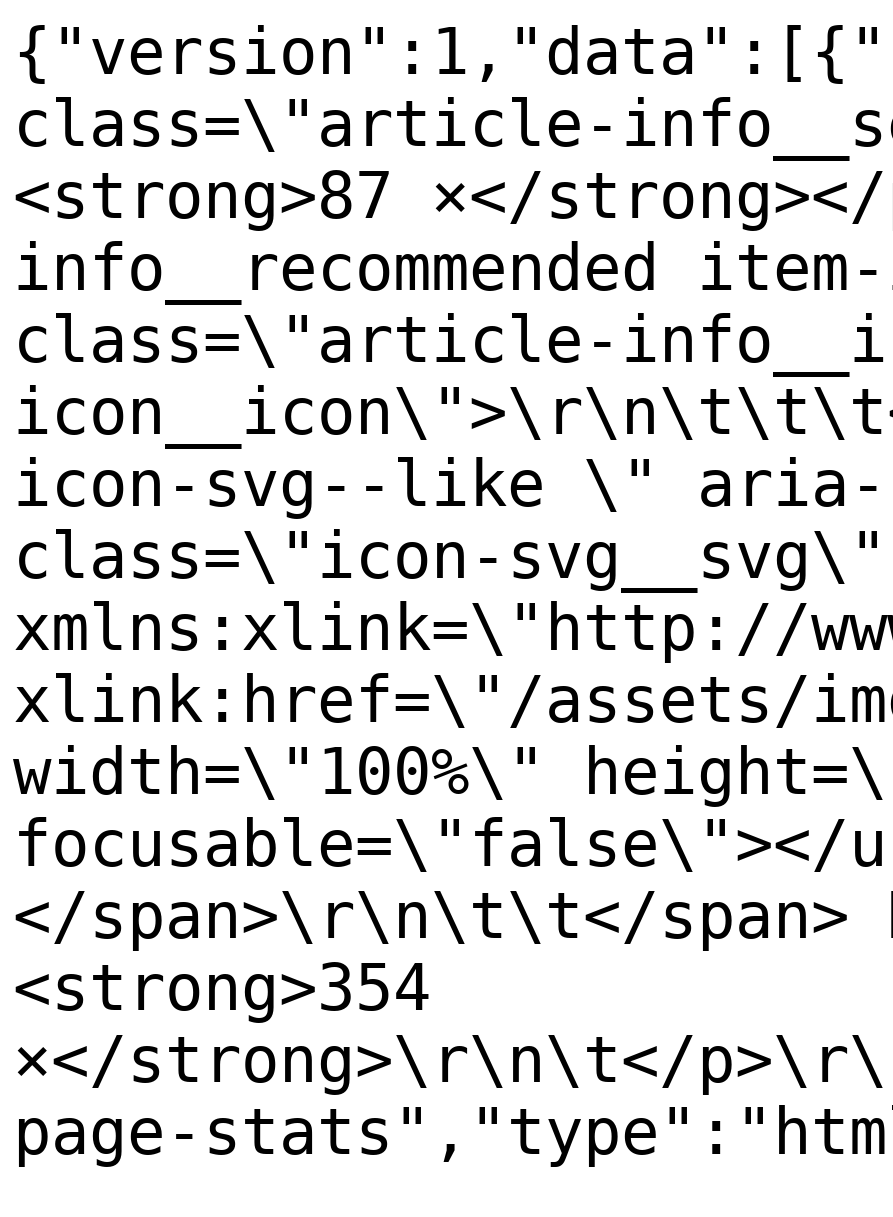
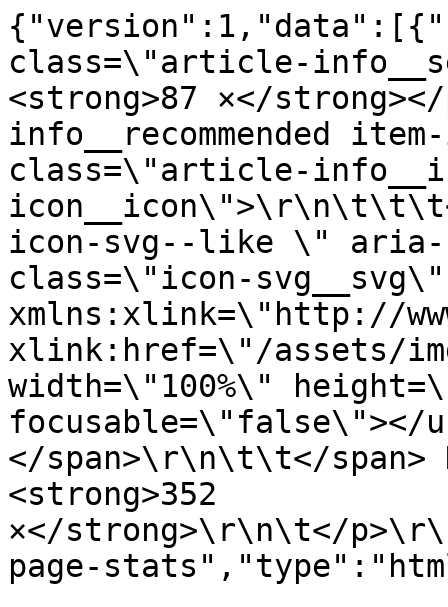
[13,952,431,1024] <strong>354 -> [8,476,217,512] <strong>352

